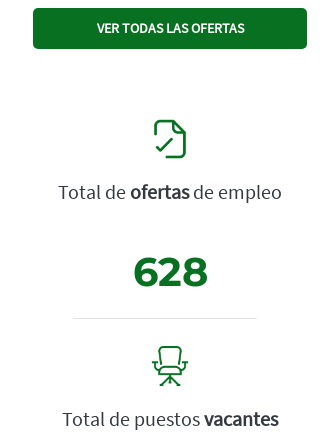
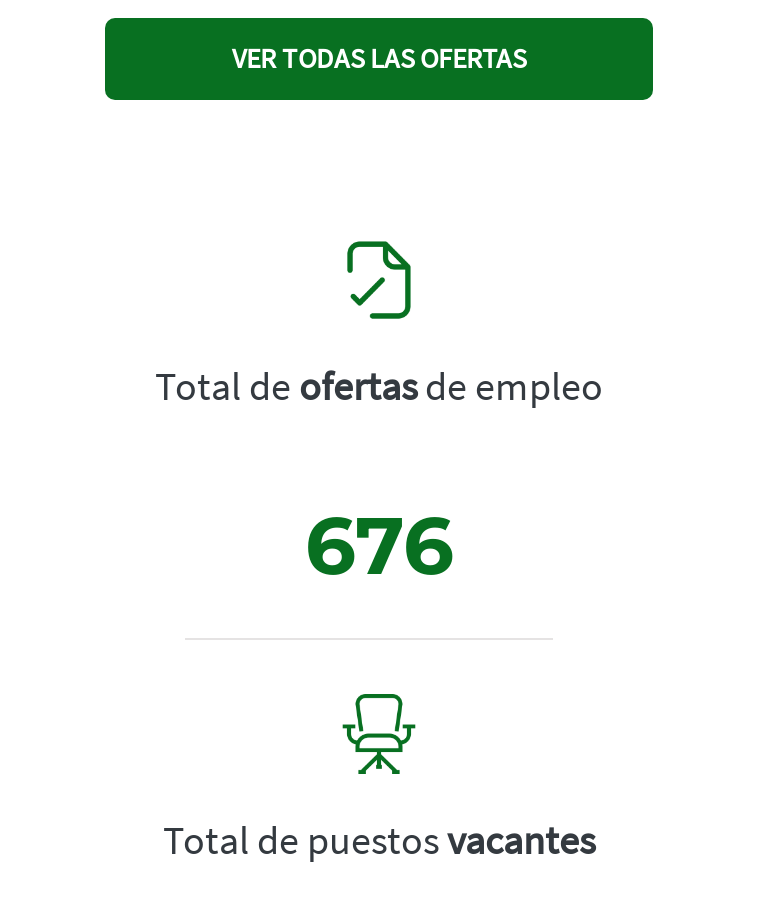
[132,247,207,296] 628 -> [305,497,453,595] 676

